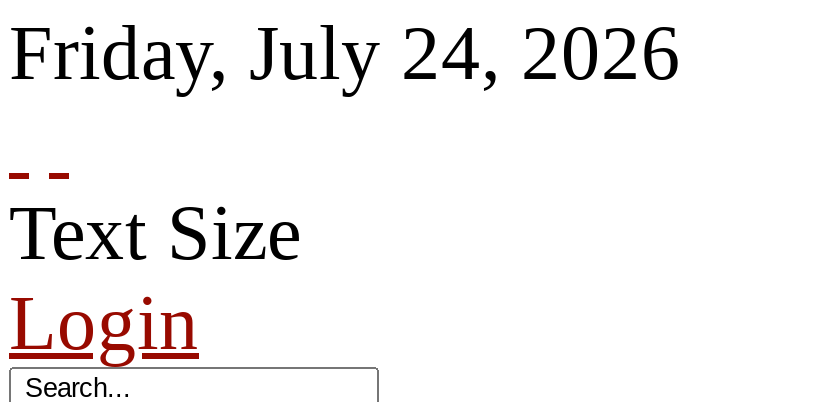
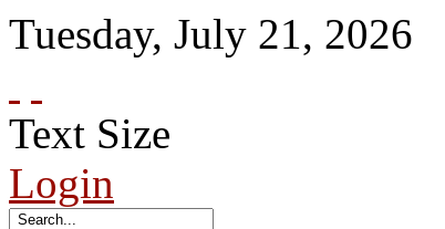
[9,9,681,95] Friday, July 24, 2026 -> [9,10,413,58] Tuesday, July 21, 2026

